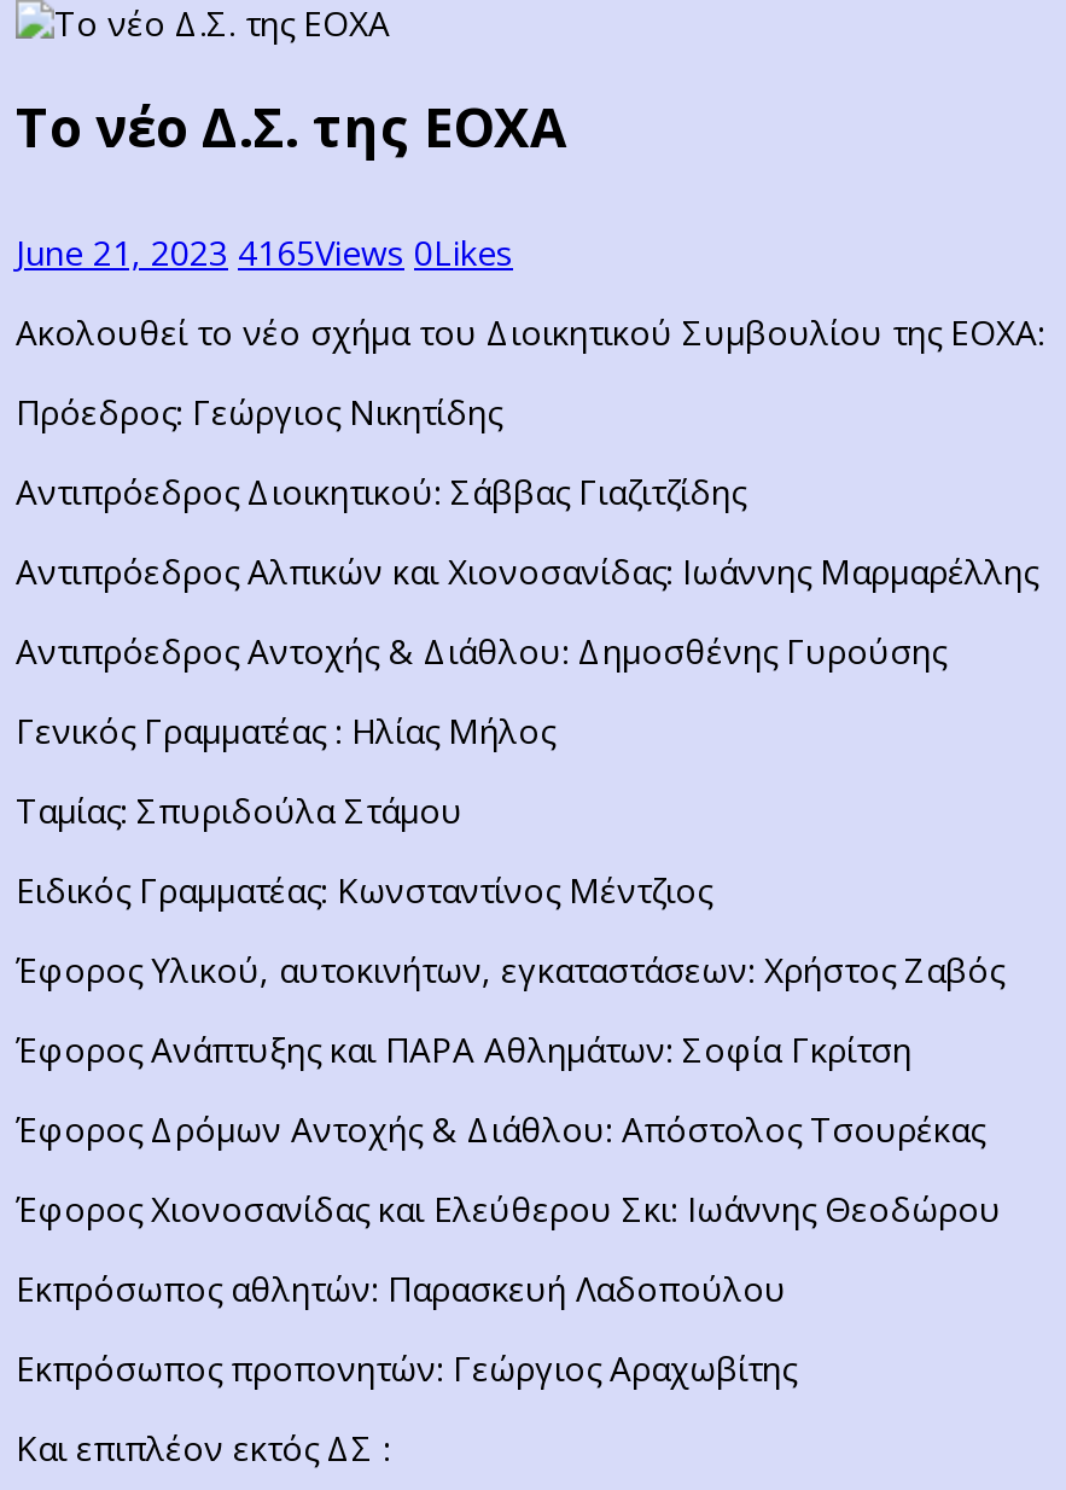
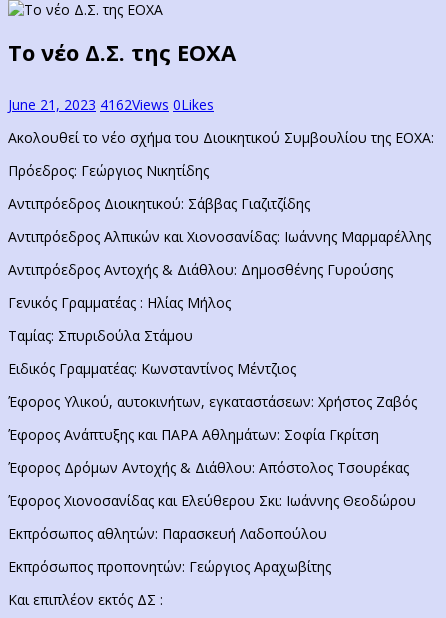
[16,231,513,277] June 21, 2023 4165Views 0Likes -> [8,95,214,114] June 21, 2023 4162Views 0Likes

